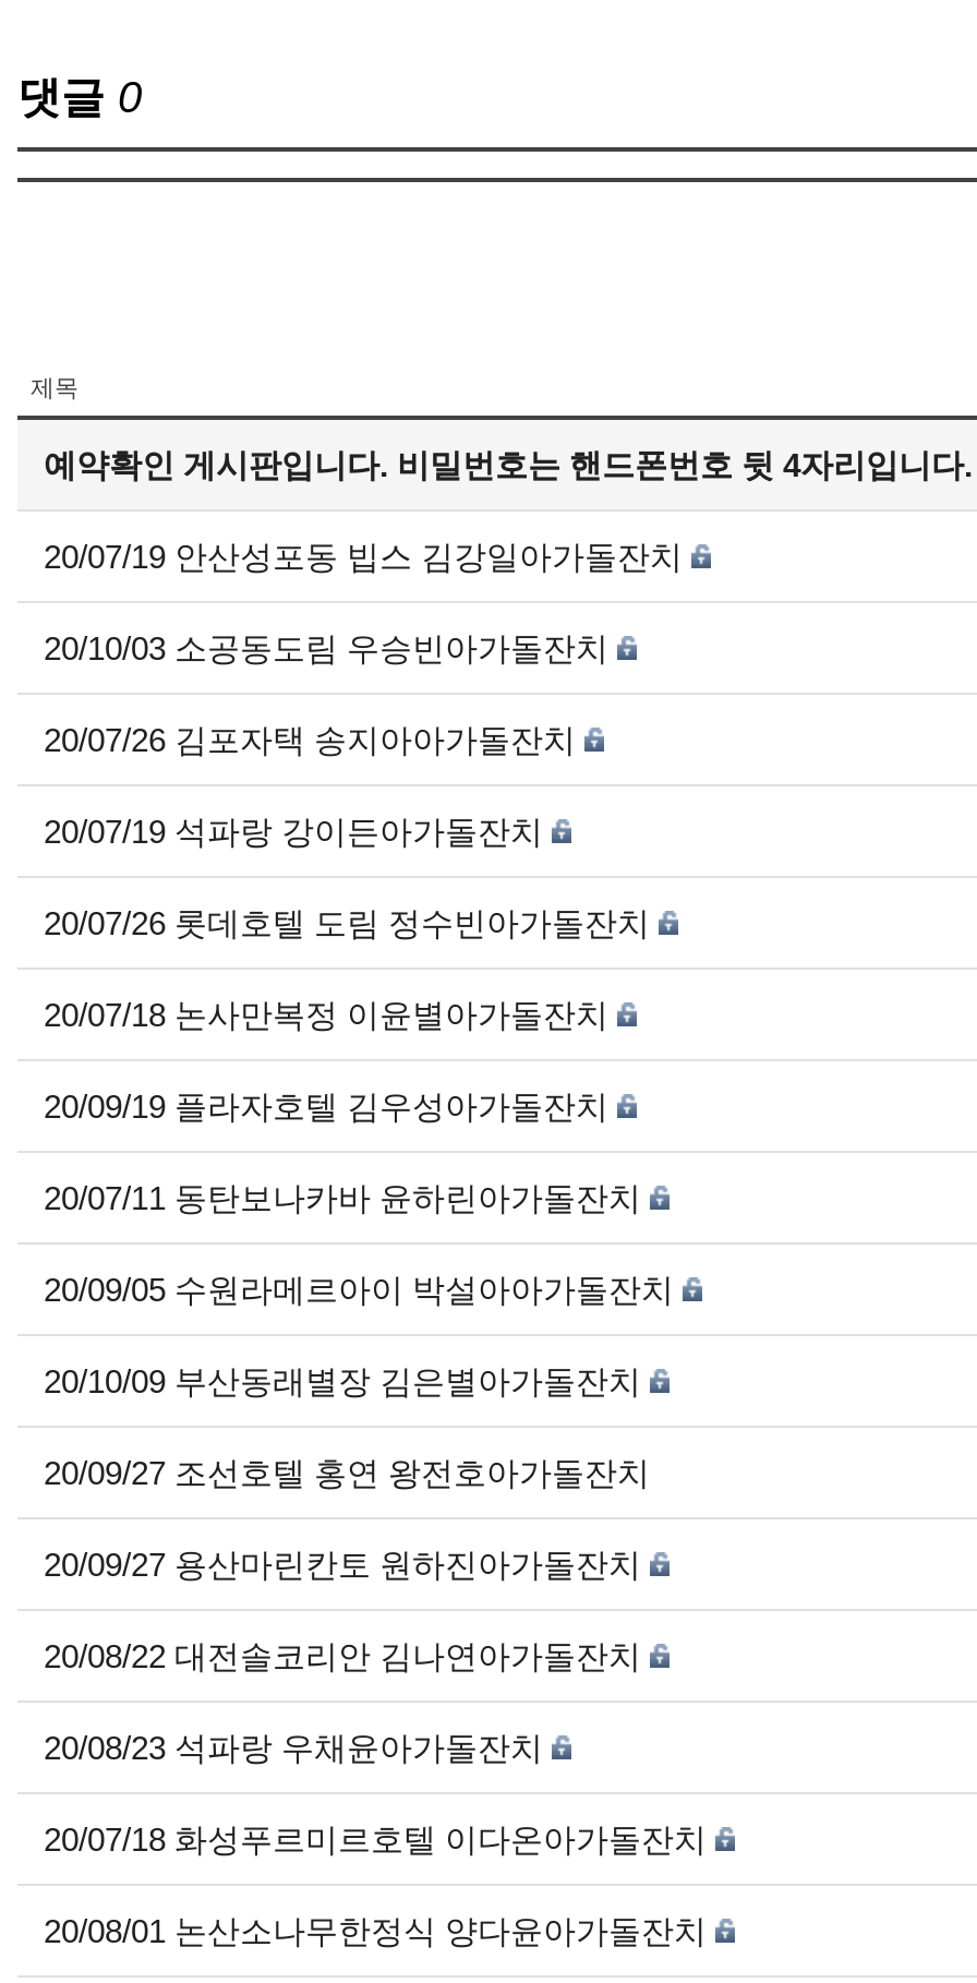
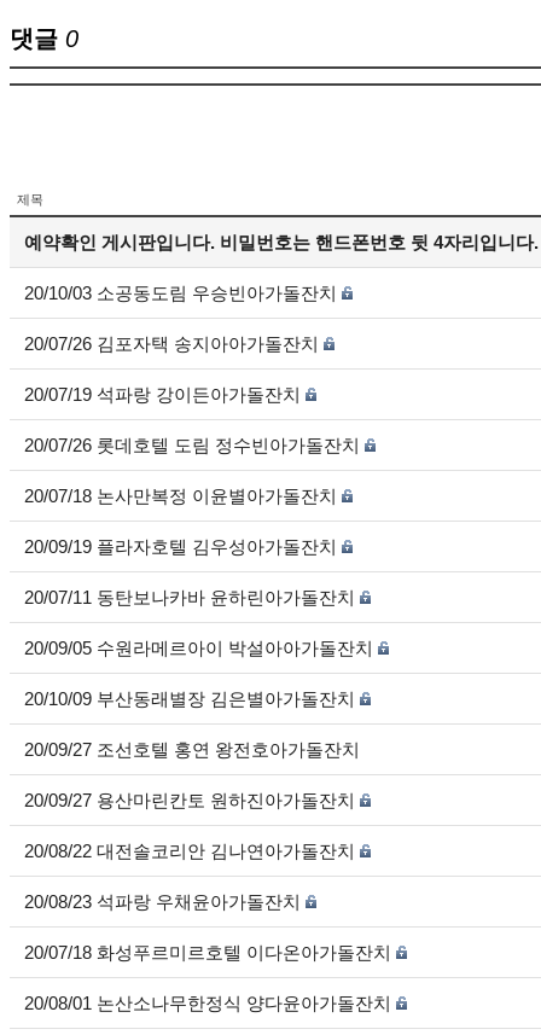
[44,538,683,575] 20/07/19 안산성포동 빕스 김강일아가돌잔치 -> none

